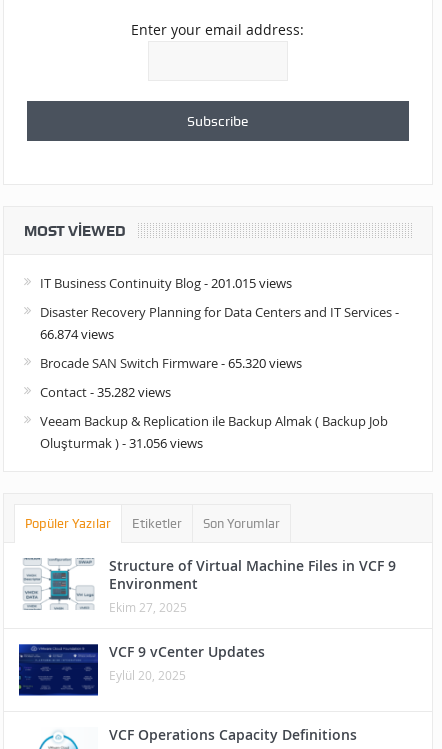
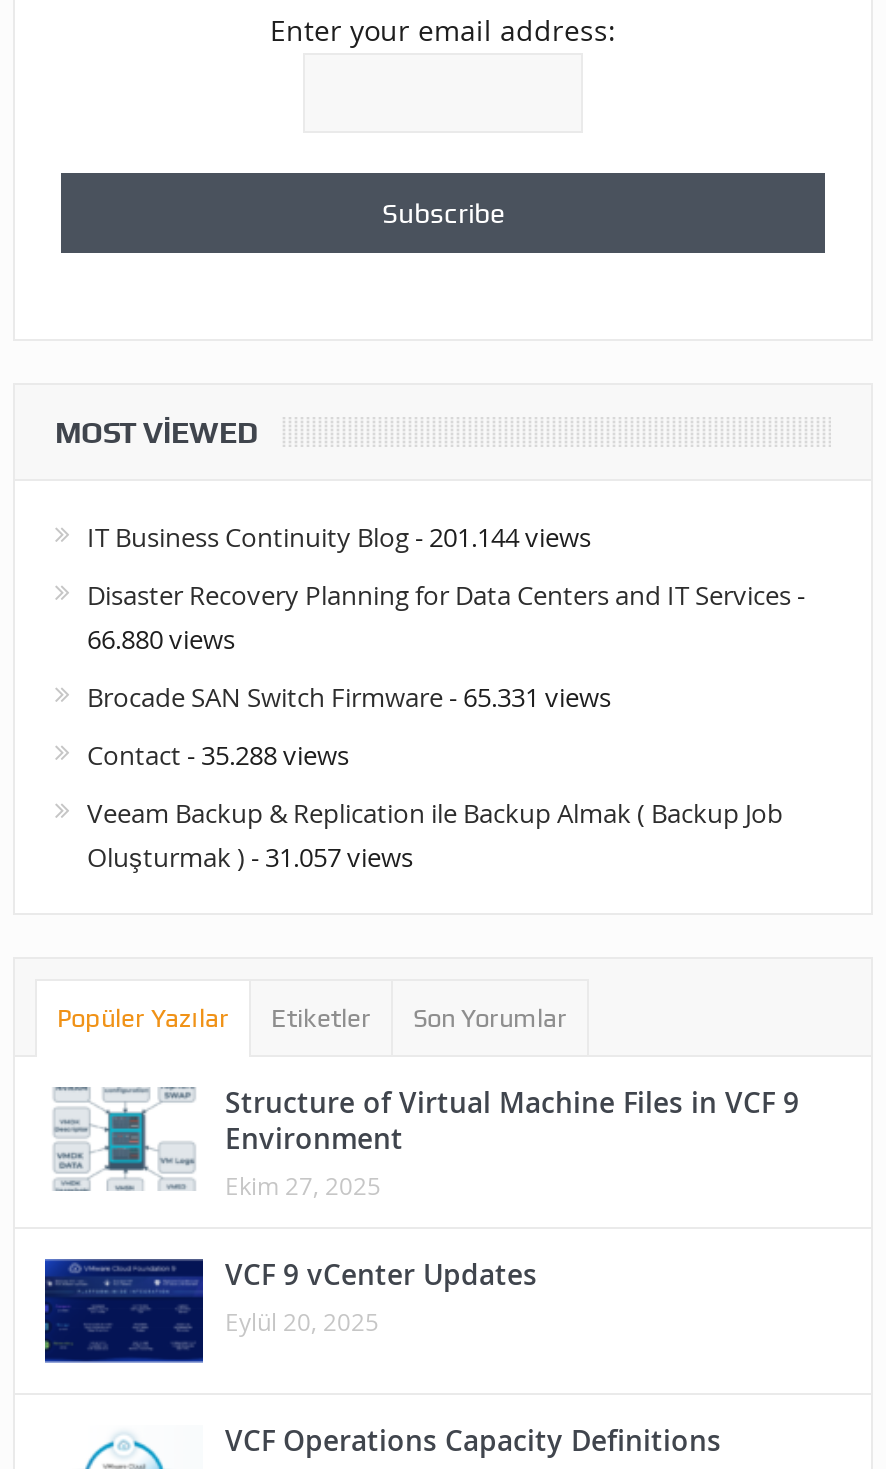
[40,274,292,292] IT Business Continuity Blog - 201.015 views -> [87,519,591,555] IT Business Continuity Blog - 201.144 views
[40,325,114,343] 66.874 views -> [87,621,235,657] 66.880 views
[40,354,302,372] Brocade SAN Switch Firmware - 65.320 views -> [87,679,611,715] Brocade SAN Switch Firmware - 65.331 views
[40,383,171,401] Contact - 35.282 views -> [87,737,349,773] Contact - 35.288 views
[40,434,203,452] Oluşturmak ) - 31.056 views -> [87,839,413,875] Oluşturmak ) - 31.057 views

